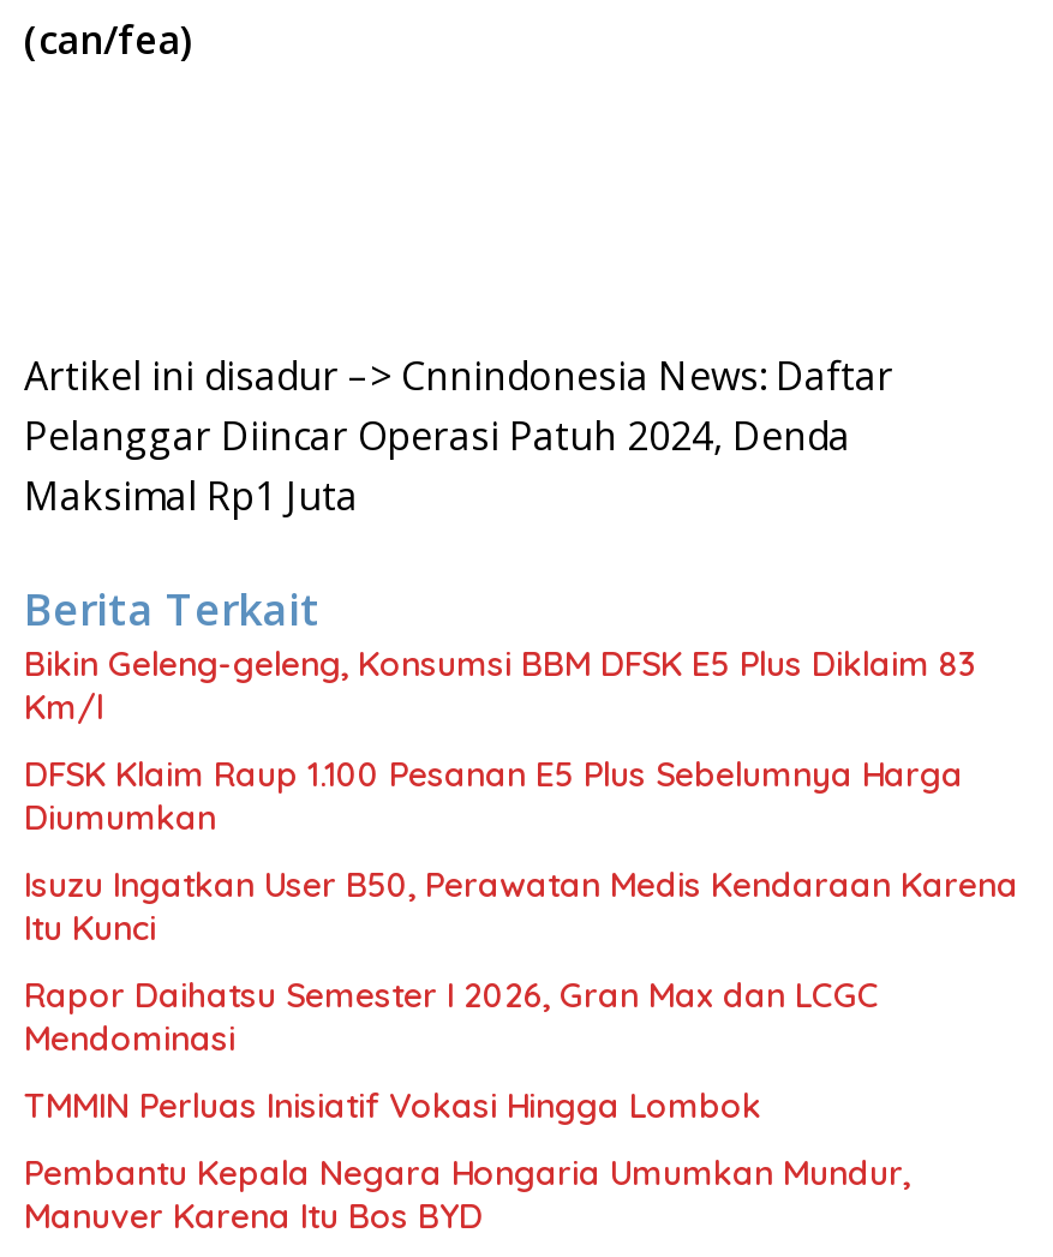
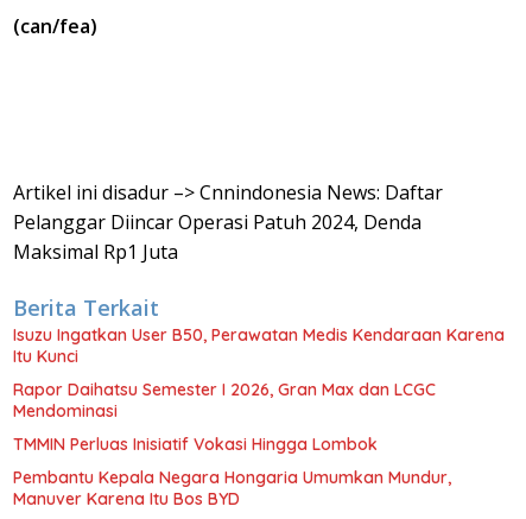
[24,642,977,839] Bikin Geleng-geleng, Konsumsi BBM DFSK E5 Plus Diklaim 83 | Km/l | DFSK Klaim Raup 1.100 Pesanan E5 Plus Sebelumnya Harga | Diumumkan -> none

